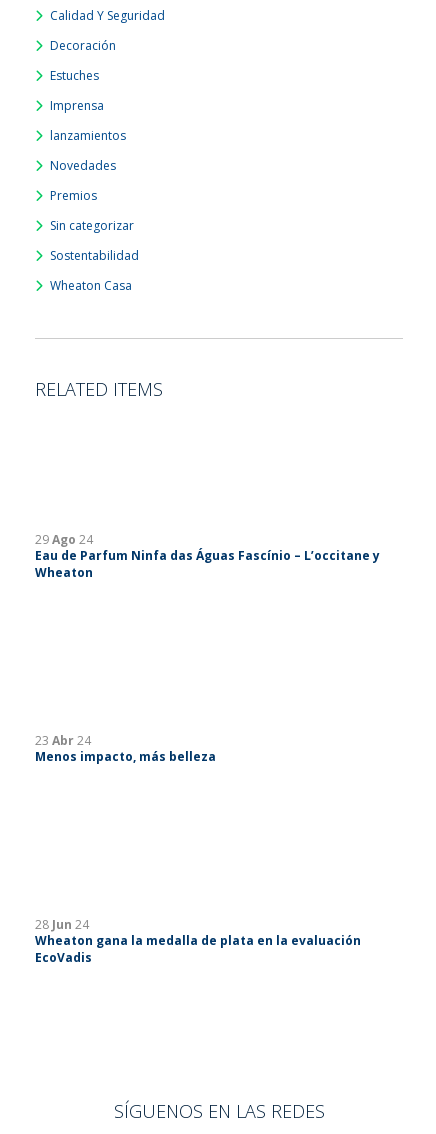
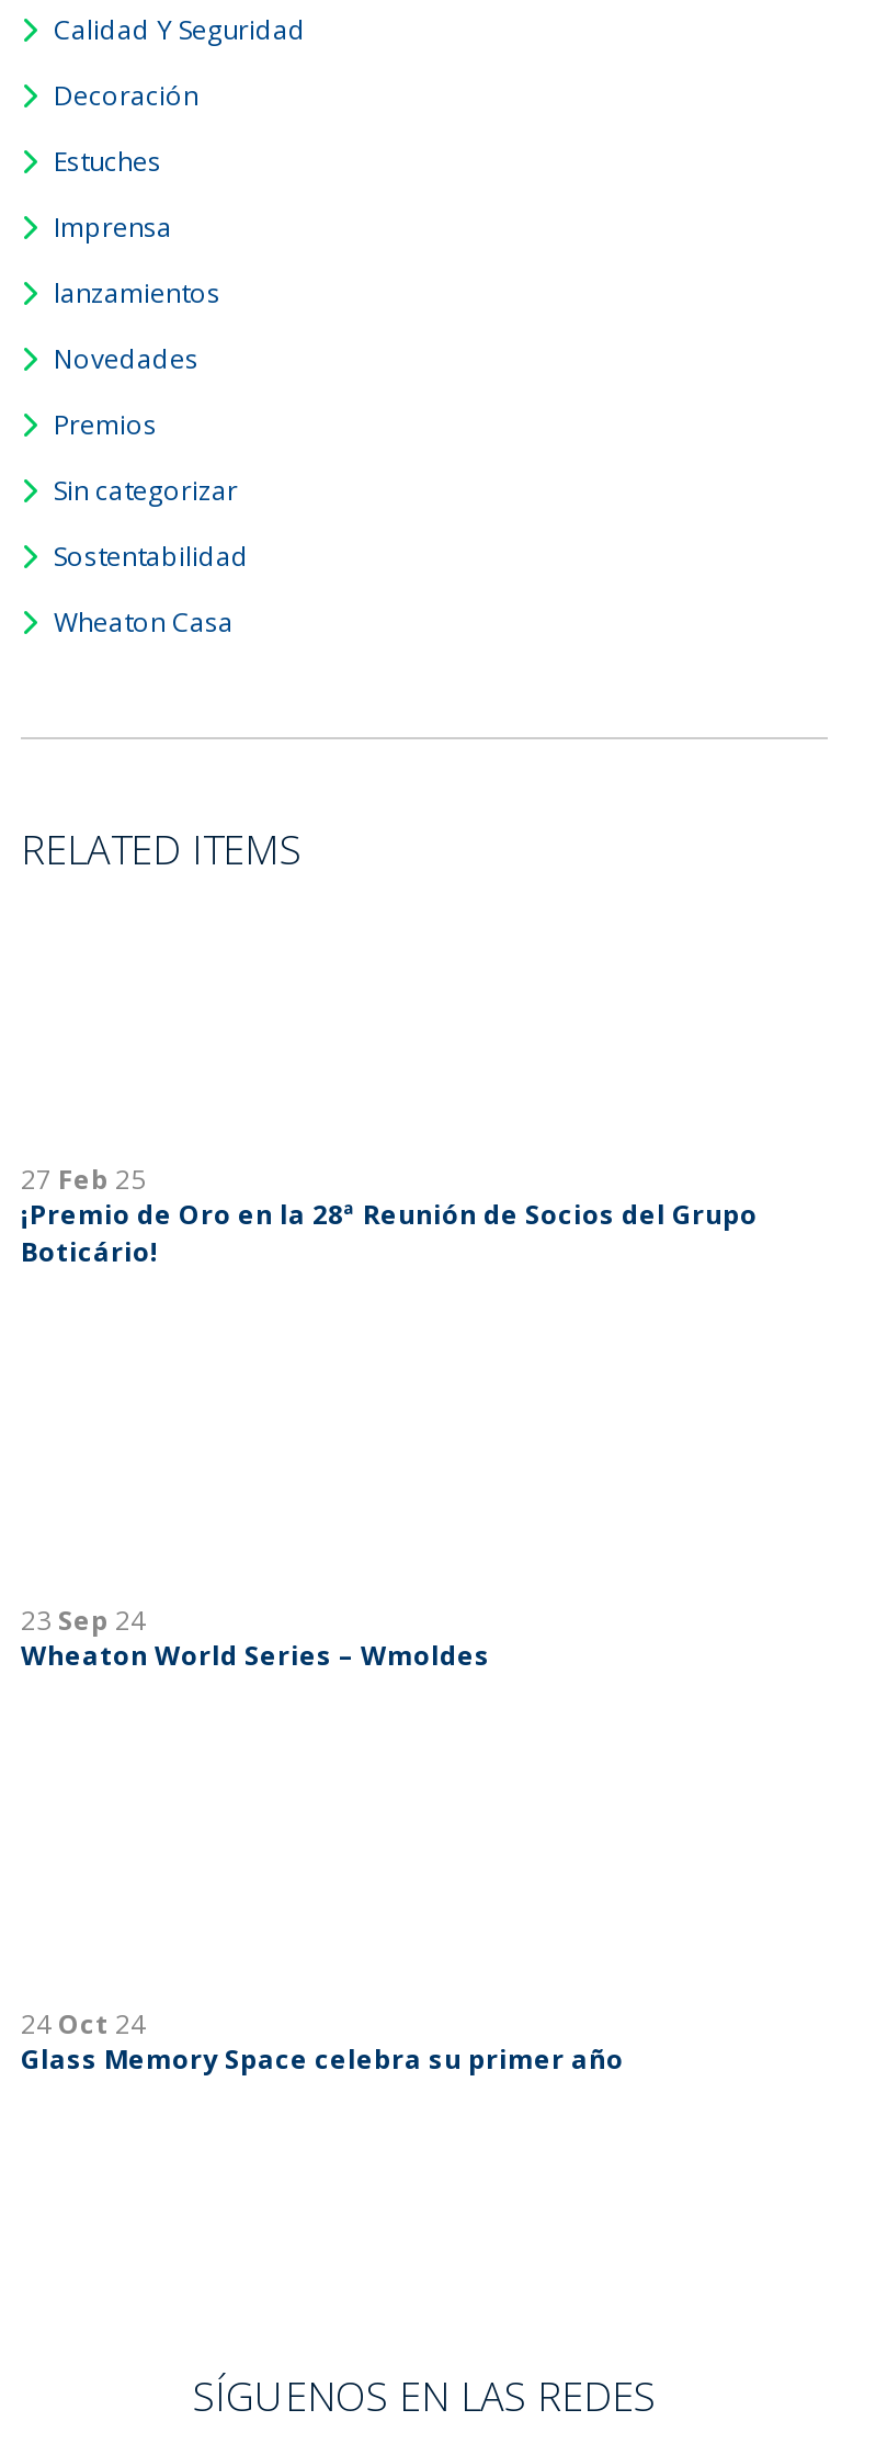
[35,531,380,581] 29 Ago 24 | Eau de Parfum Ninfa das Águas Fascínio – L’occitane y | Wheaton -> [21,1161,758,1270] 27 Feb 25 | ¡Premio de Oro en la 28ª Reunión de Socios del Grupo | Boticário!
[35,732,216,765] 23 Abr 24 | Menos impacto, más belleza -> [21,1602,490,1674] 23 Sep 24 | Wheaton World Series – Wmoldes
[35,916,361,966] 28 Jun 24 | Wheaton gana la medalla de plata en la evaluación | EcoVadis -> [21,2005,624,2078] 24 Oct 24 | Glass Memory Space celebra su primer año

